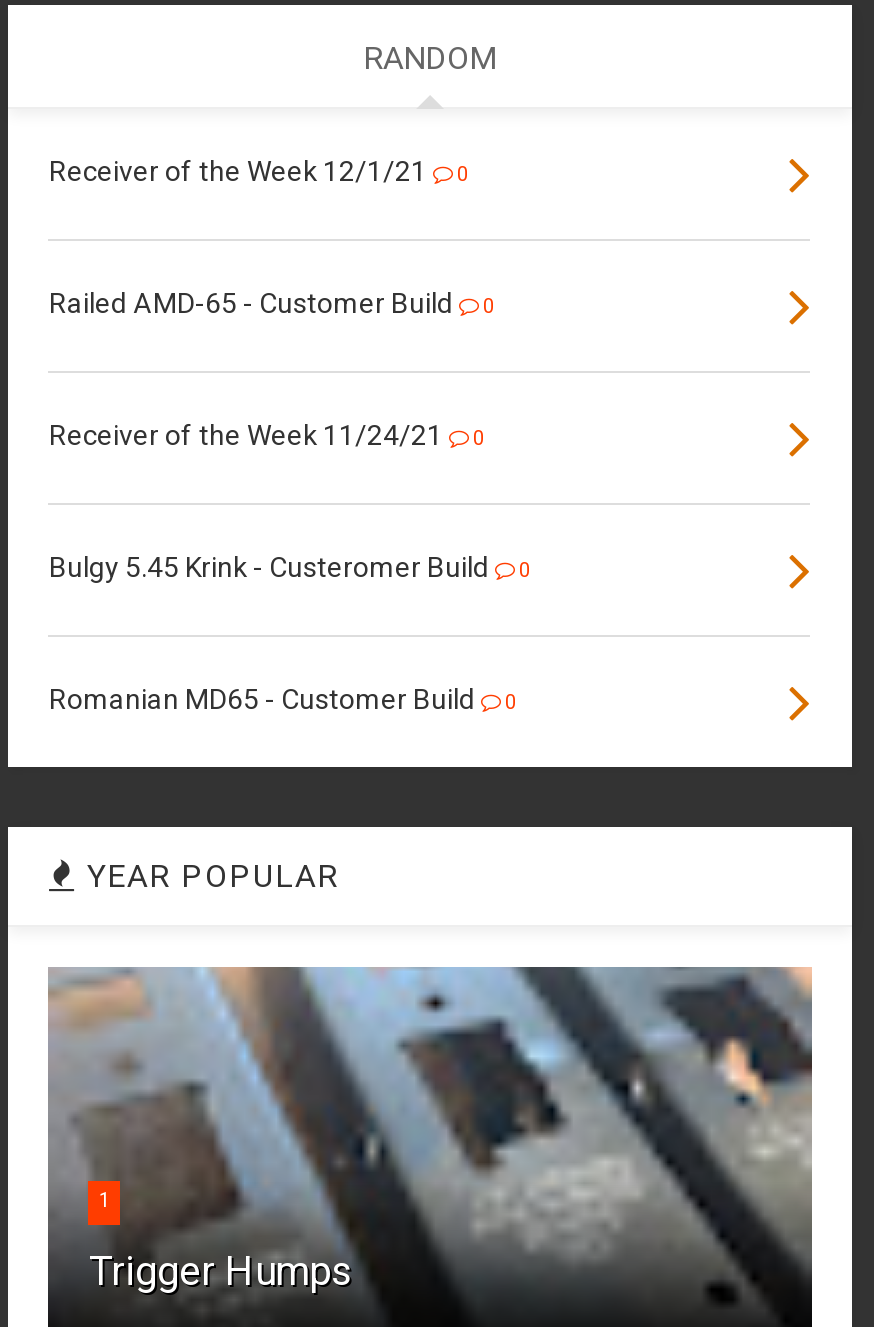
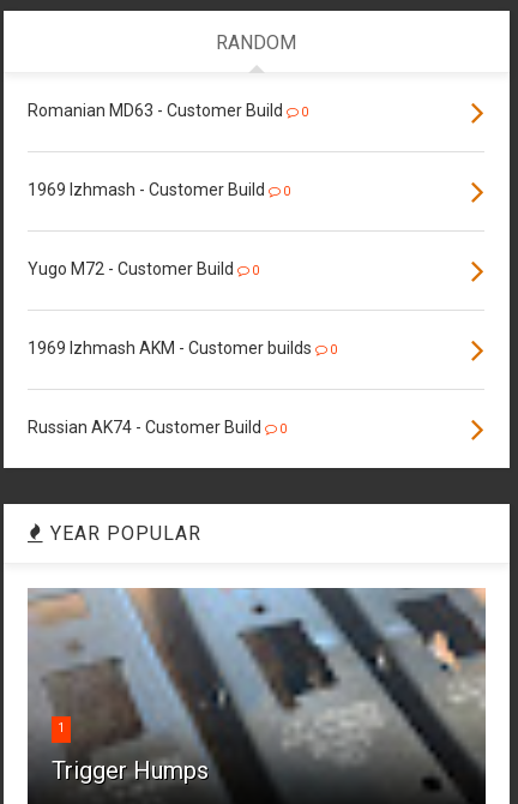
[49,154,427,186] Receiver of the Week 12/1/21 -> [28,100,283,120] Romanian MD63 - Customer Build
[49,286,453,318] Railed AMD-65 - Customer Build -> [28,180,265,199] 1969 Izhmash - Customer Build
[49,418,443,450] Receiver of the Week 11/24/21 -> [28,259,234,278] Yugo M72 - Customer Build
[49,550,489,582] Bulgy 5.45 Krink - Custeromer Build -> [28,338,312,357] 1969 Izhmash AKM - Customer builds
[49,682,475,714] Romanian MD65 - Customer Build -> [28,417,262,436] Russian AK74 - Customer Build

